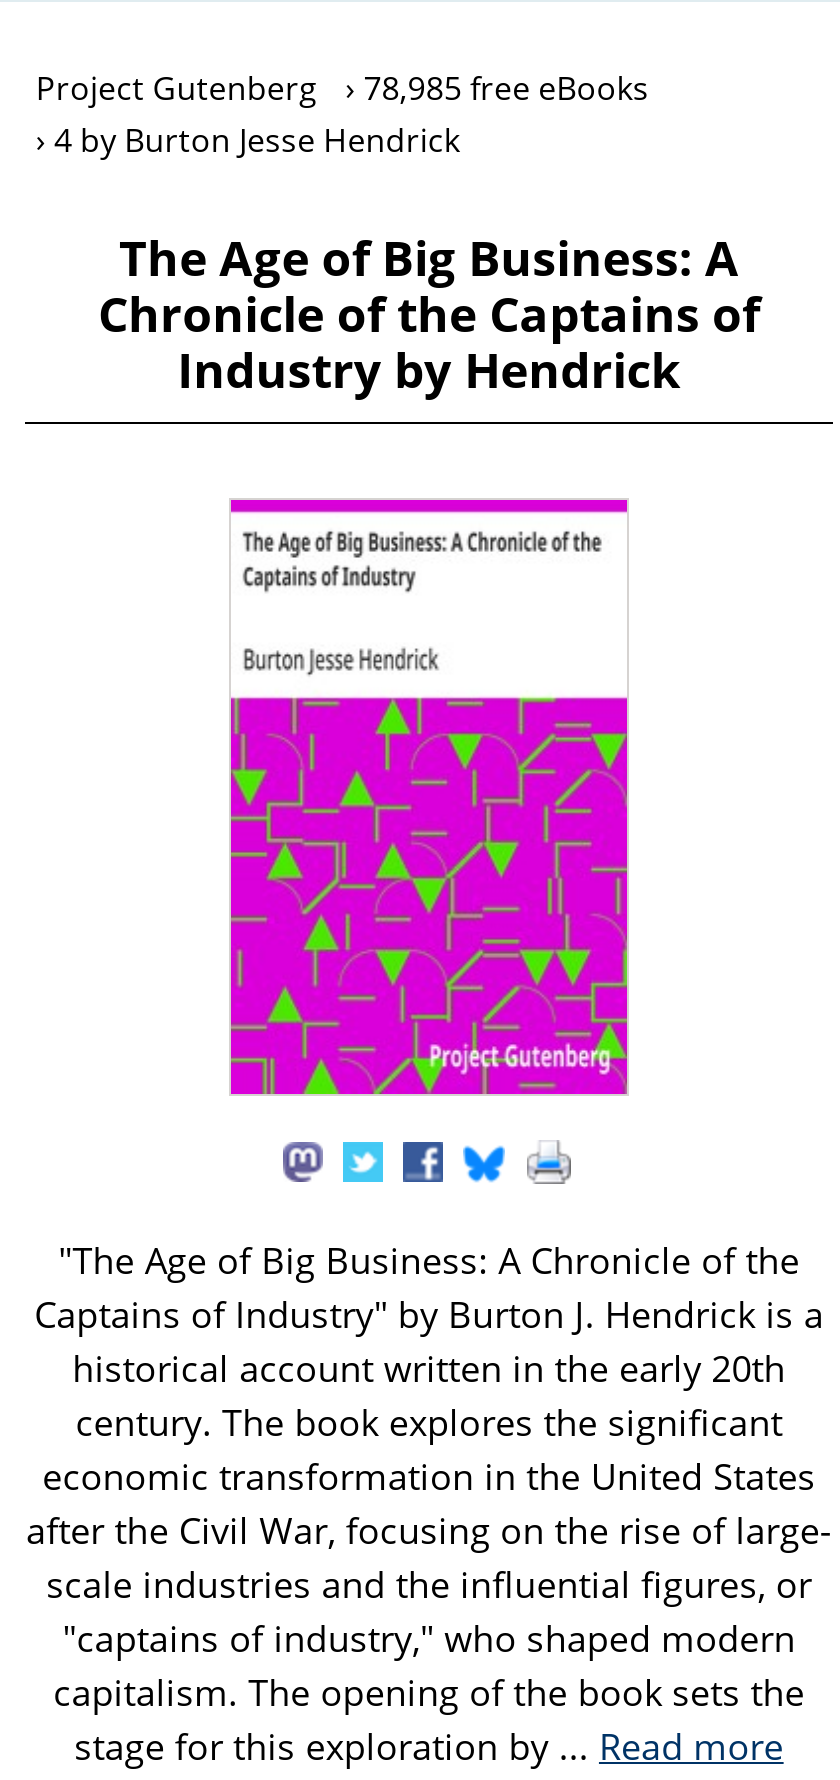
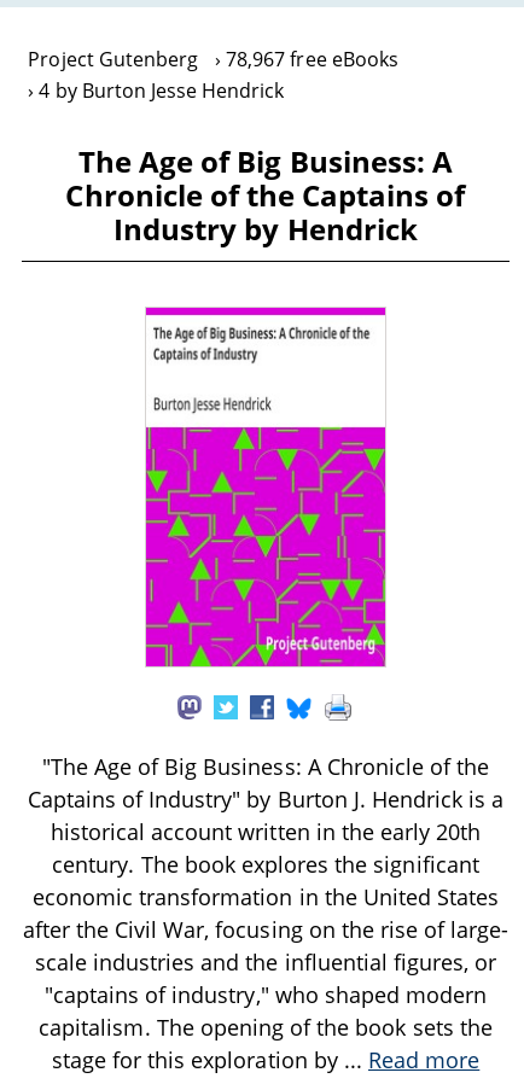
[36,66,649,110] Project Gutenberg 78,985 free eBooks -> [28,46,398,72] Project Gutenberg 78,967 free eBooks

